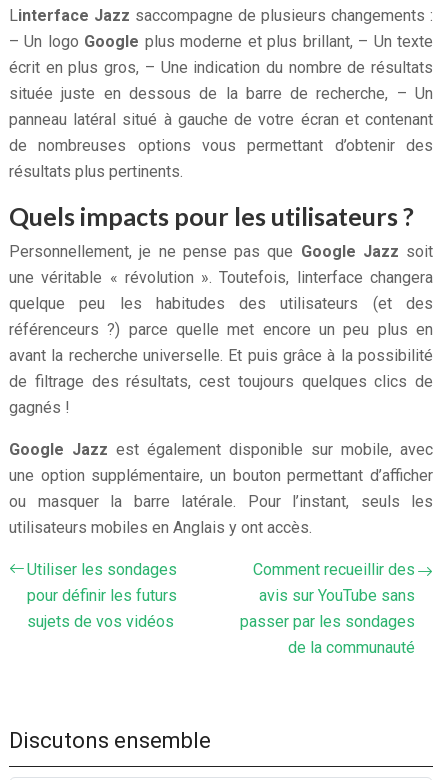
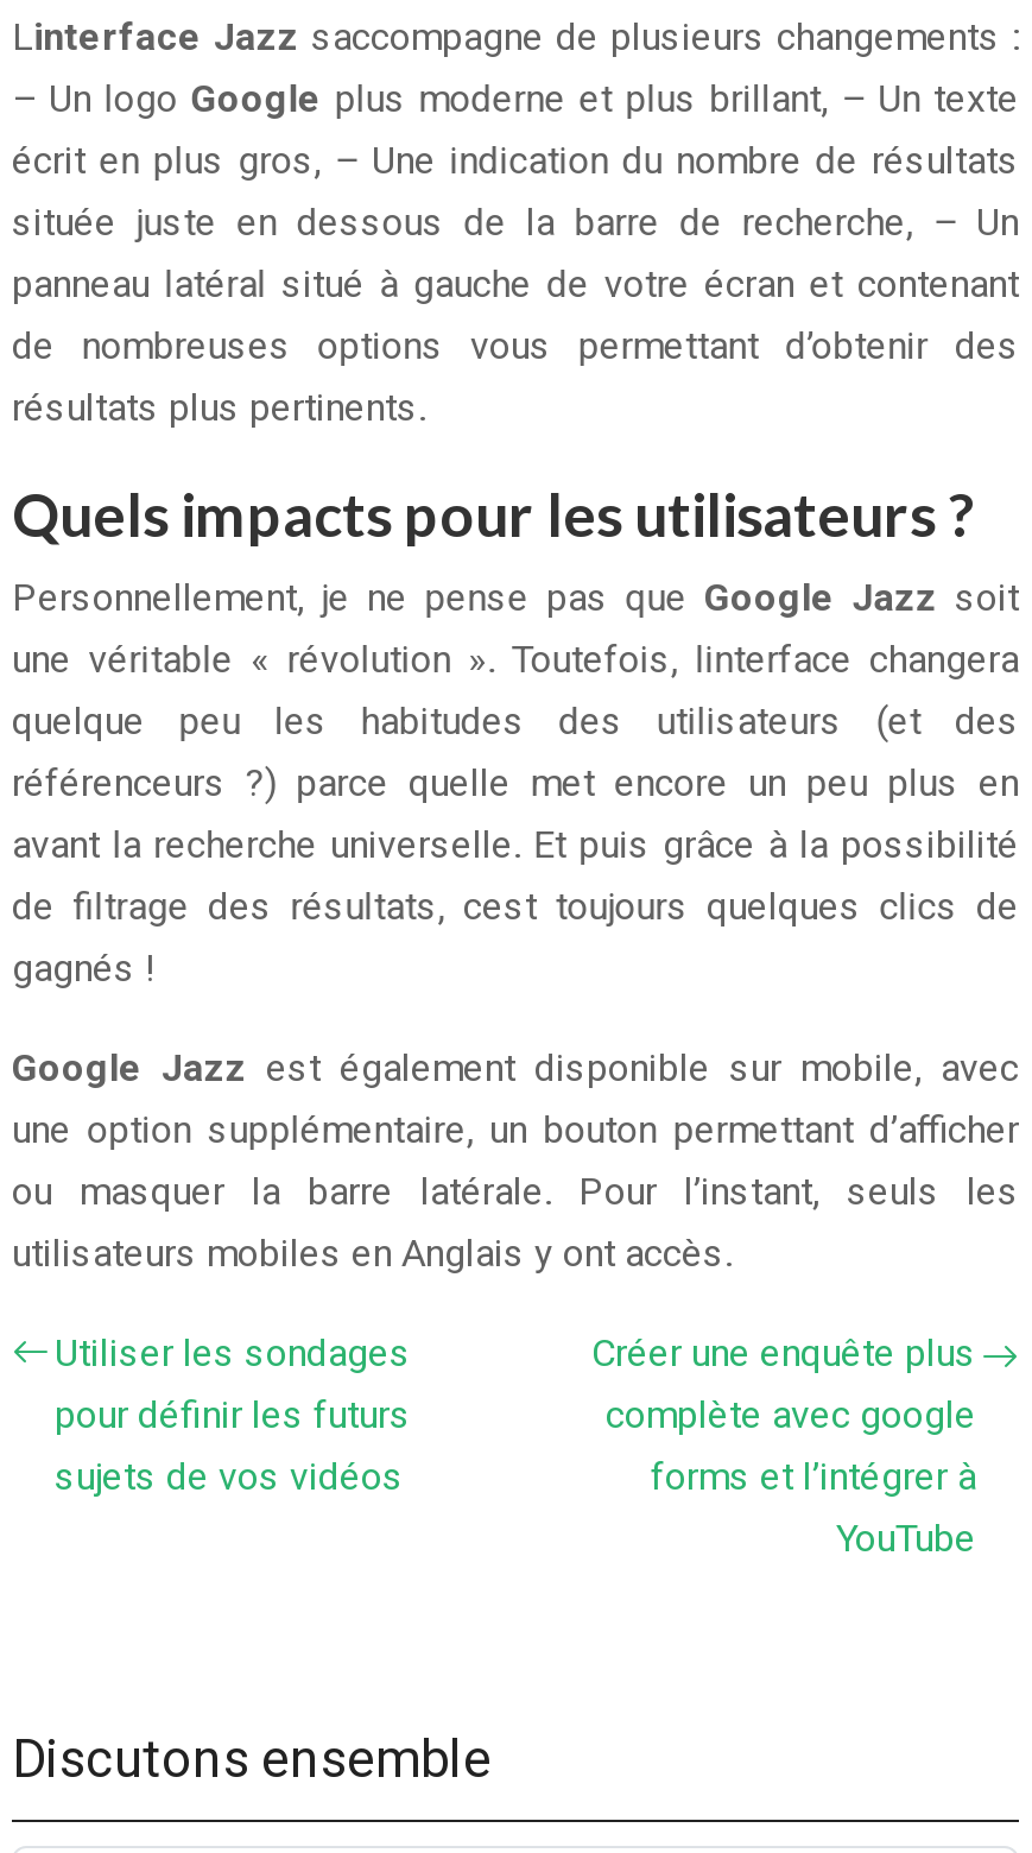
[240,560,415,657] Comment recueillir des | avis sur YouTube sans | passer par les sondages | de la communauté -> [591,1330,976,1561] Créer une enquête plus | complète avec google | forms et l’intégrer à | YouTube

